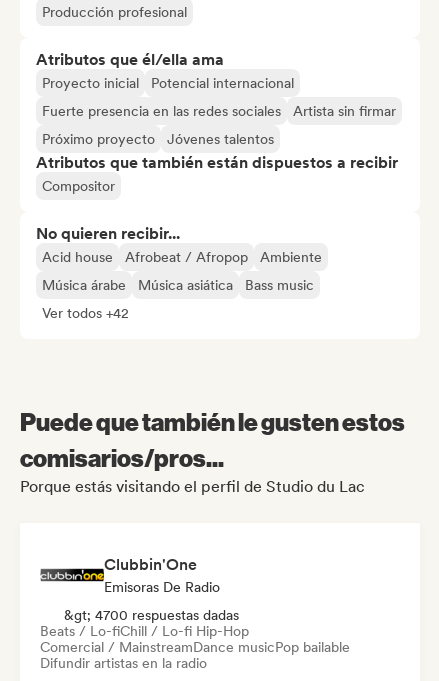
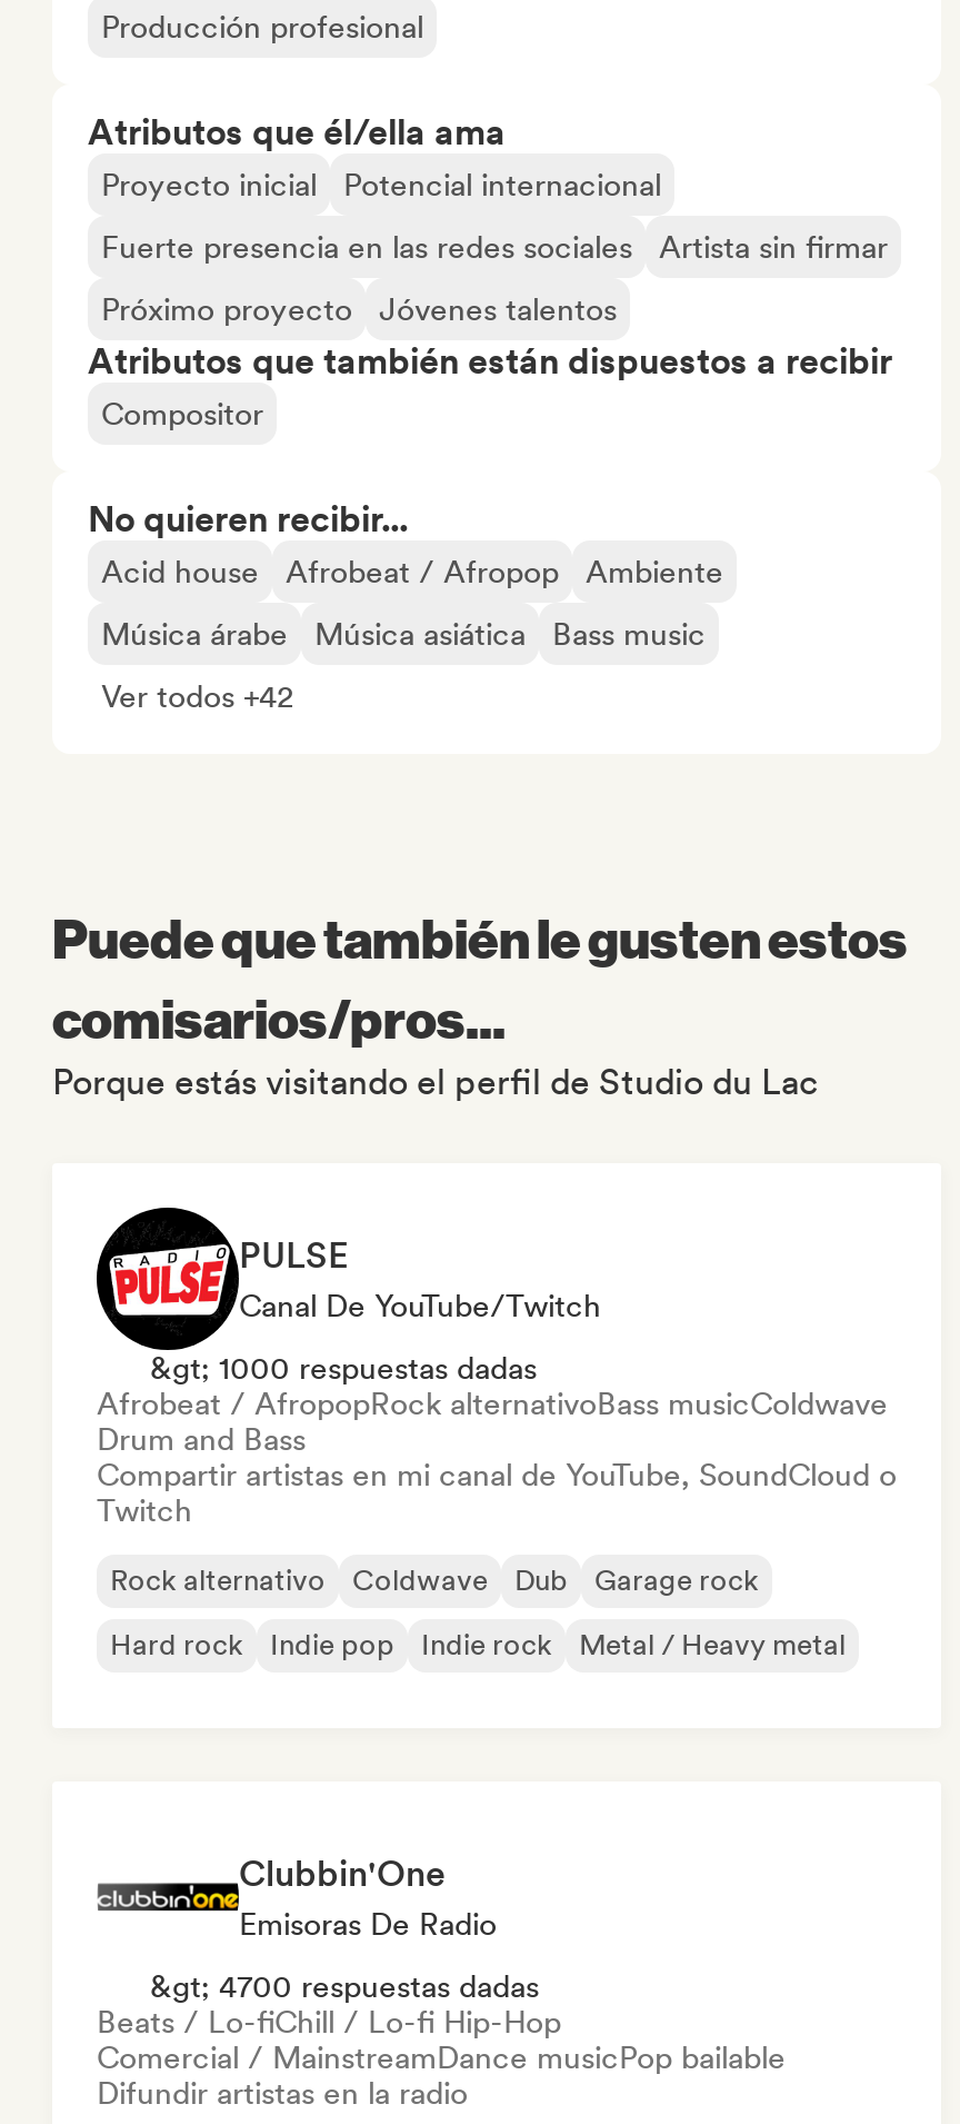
none -> [94,1205,897,1661] [image] | PULSE | Canal De YouTube/Twitch | &gt; 1000 respuestas dadas | Afrobeat / AfropopRock alternativoBass musicColdwave | Drum and Bass | Compartir artistas en mi canal de YouTube, SoundCloud o | Twitch | Rock alternativo | Coldwave | Dub | Garage rock | Hard rock | Indie pop | Indie rock | Metal / Heavy metal

